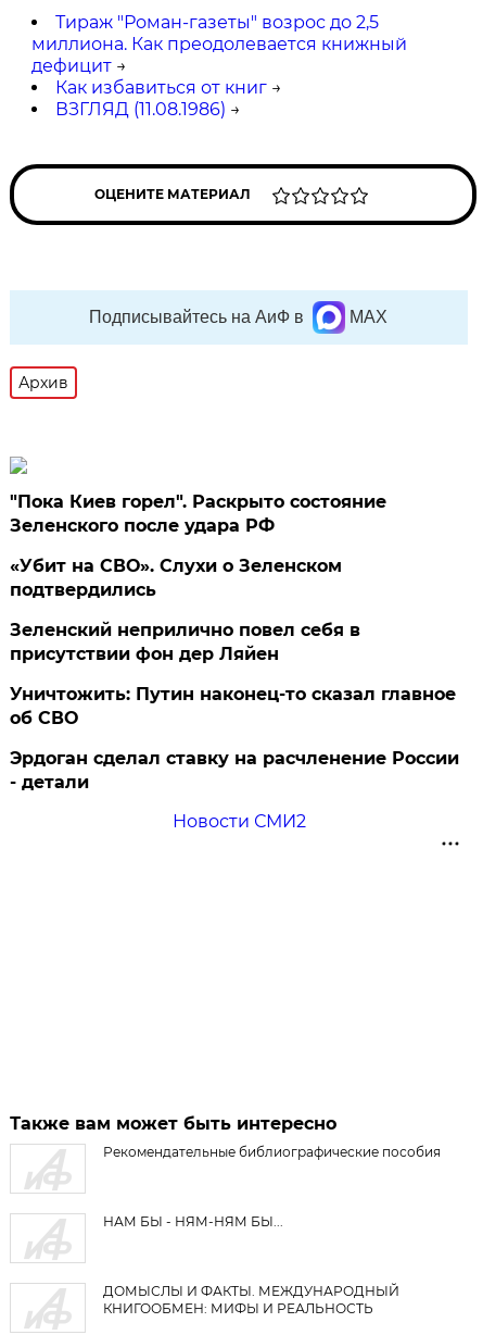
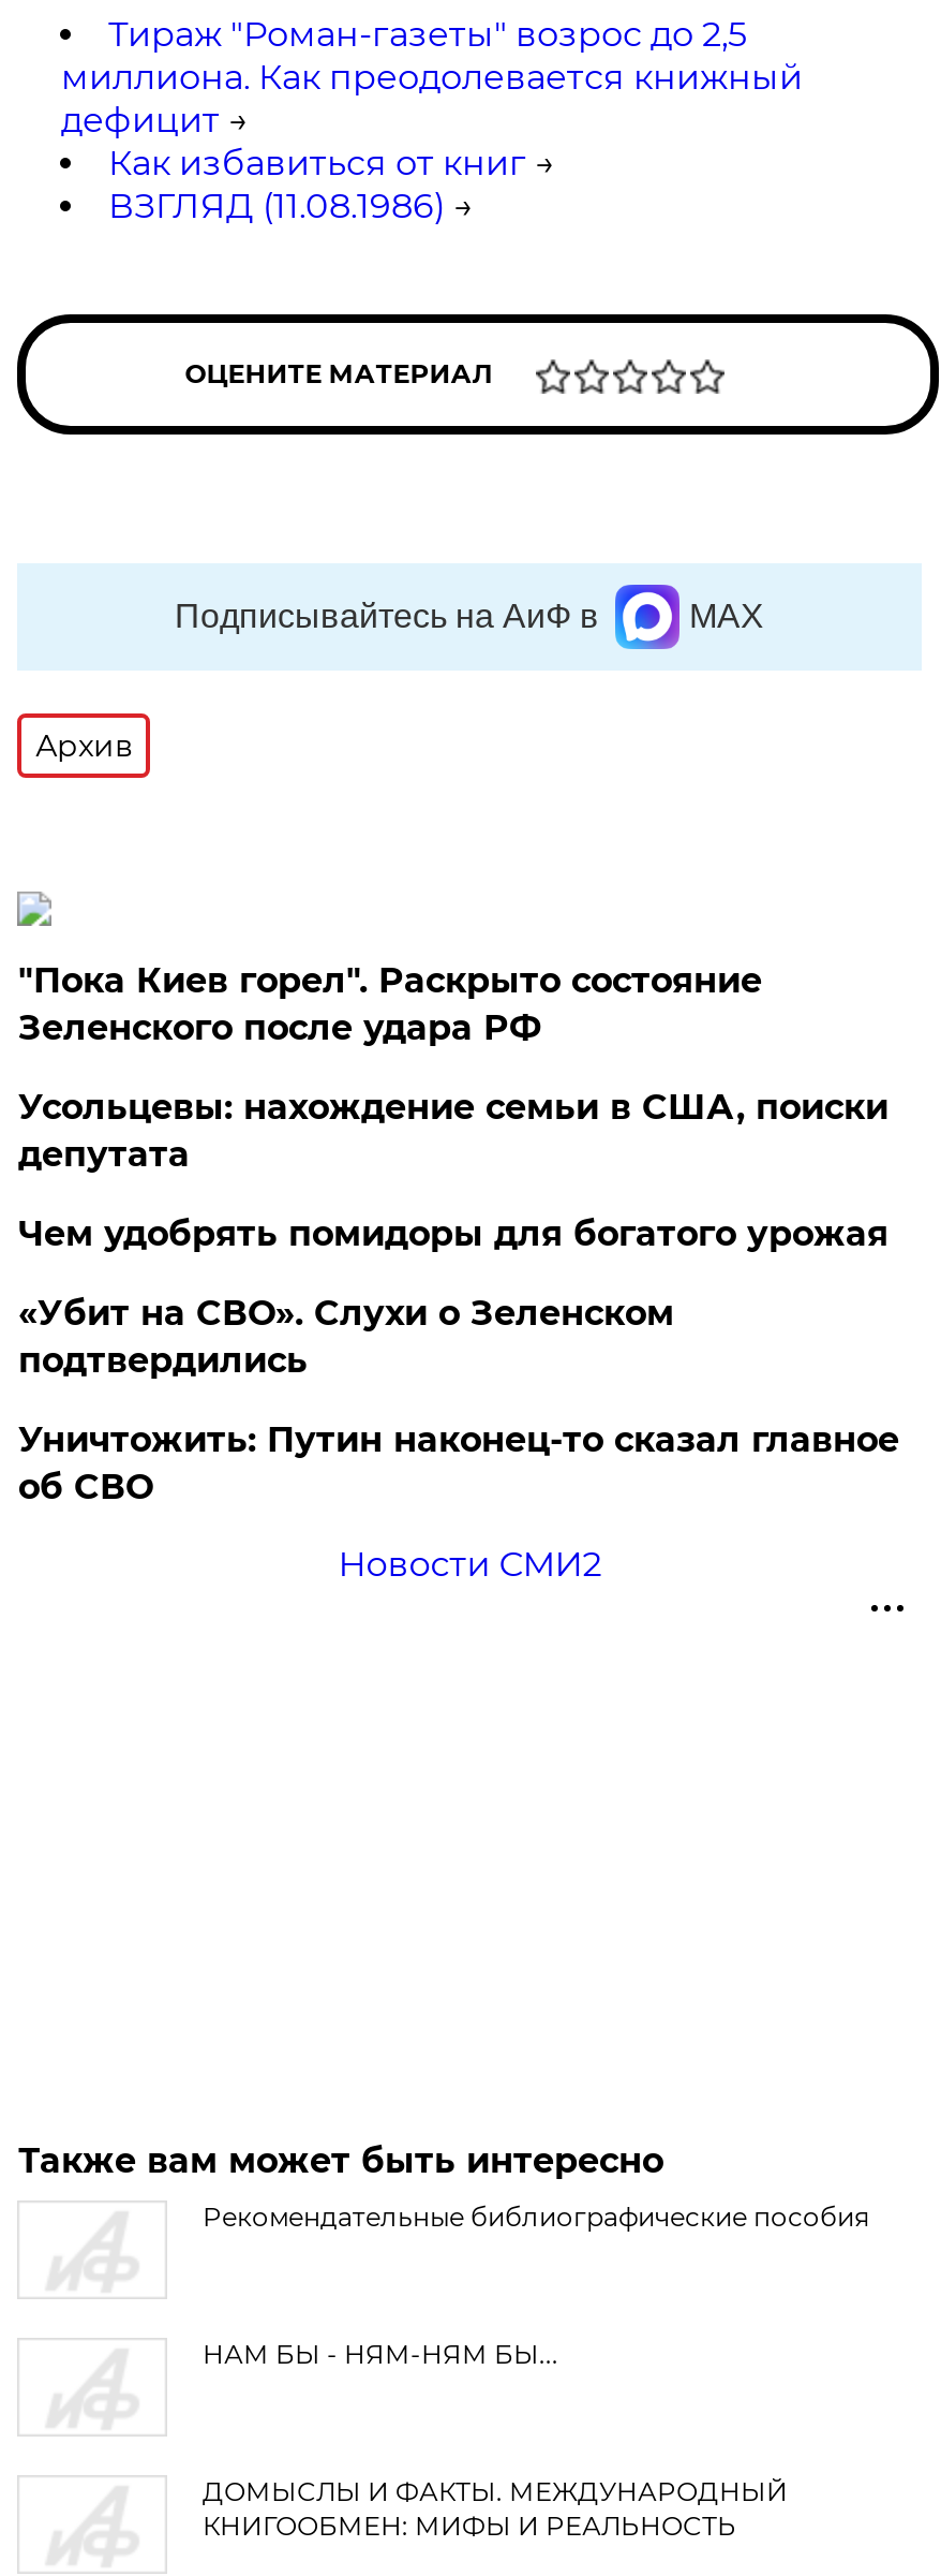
none -> [18,1087,888,1254] Усольцевы: нахождение семьи в США, поиски | депутата | Чем удобрять помидоры для богатого урожая
moved [10,556,342,600] -> [18,1293,674,1381]: «Убит на СВО». Слухи о Зеленском | подтвердились
[10,620,361,664] Зеленский неприлично повел cебя в | присутствии фон дер Ляйен -> none
moved [10,684,456,728] -> [18,1419,899,1507]: Уничтожить: Путин наконец-то сказал главное | об СВО
[10,748,460,793] Эрдоган сделал ставку на расчленение России | - детали -> none

